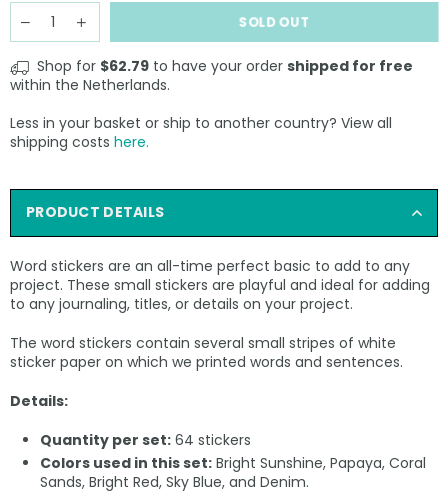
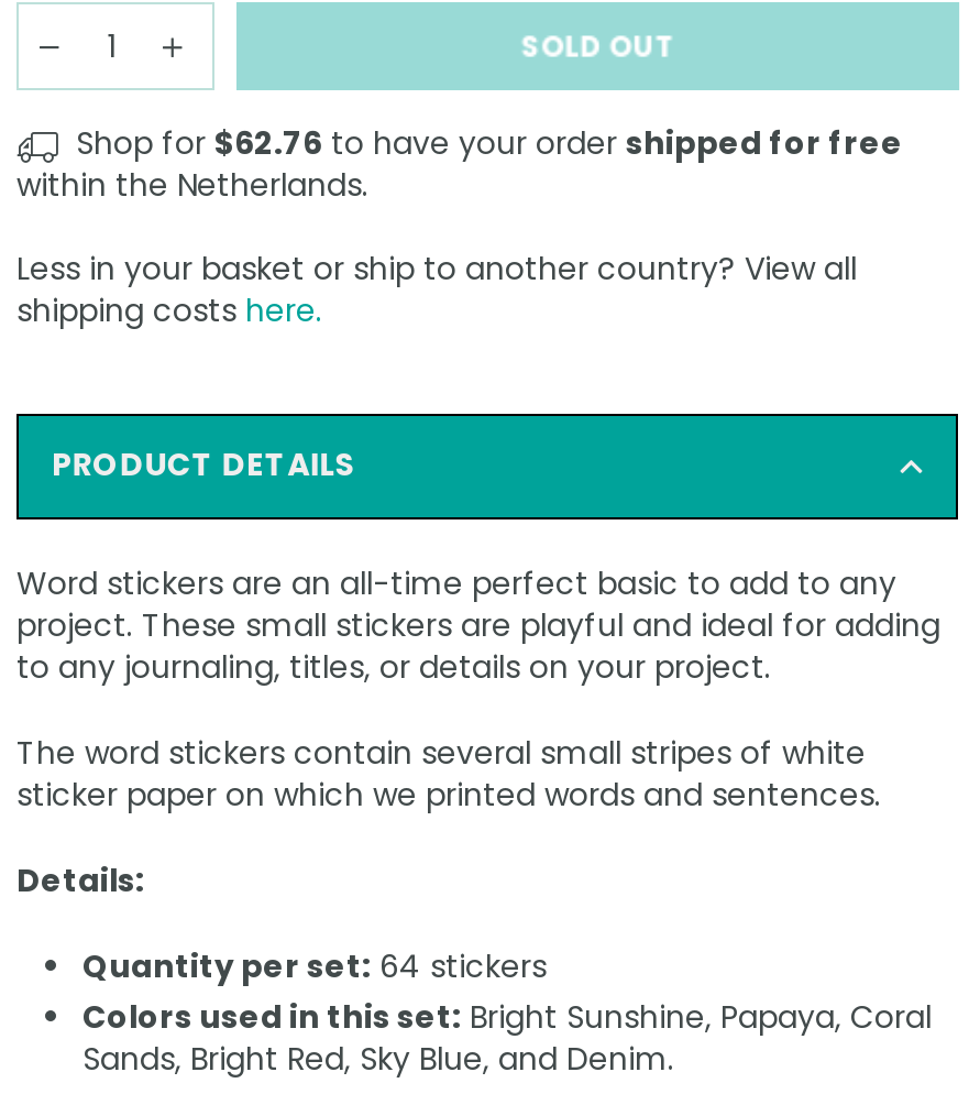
[33,56,413,76] Shop for $62.79 to have your order shipped for free -> [67,121,903,165] Shop for $62.76 to have your order shipped for free

